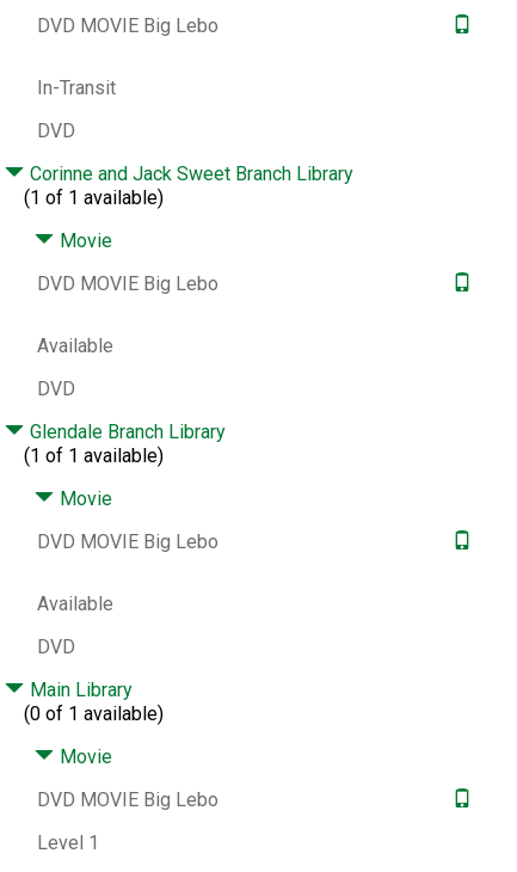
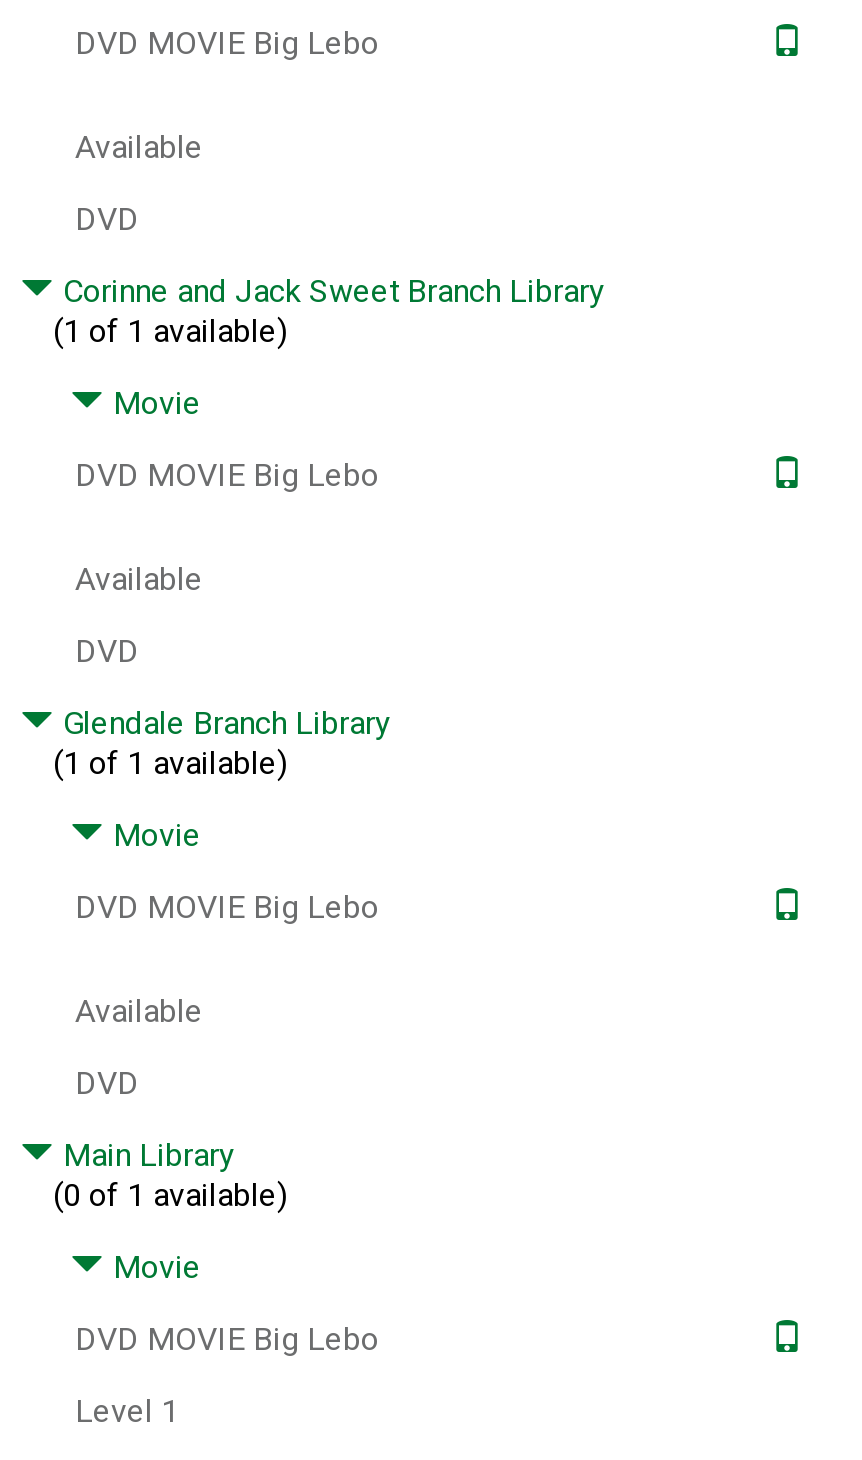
[37,76,116,99] In-Transit -> [75,128,203,166] Available

